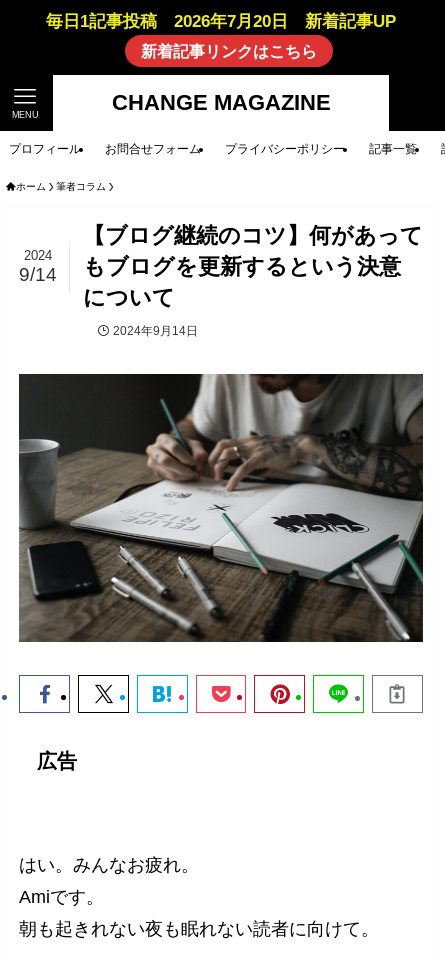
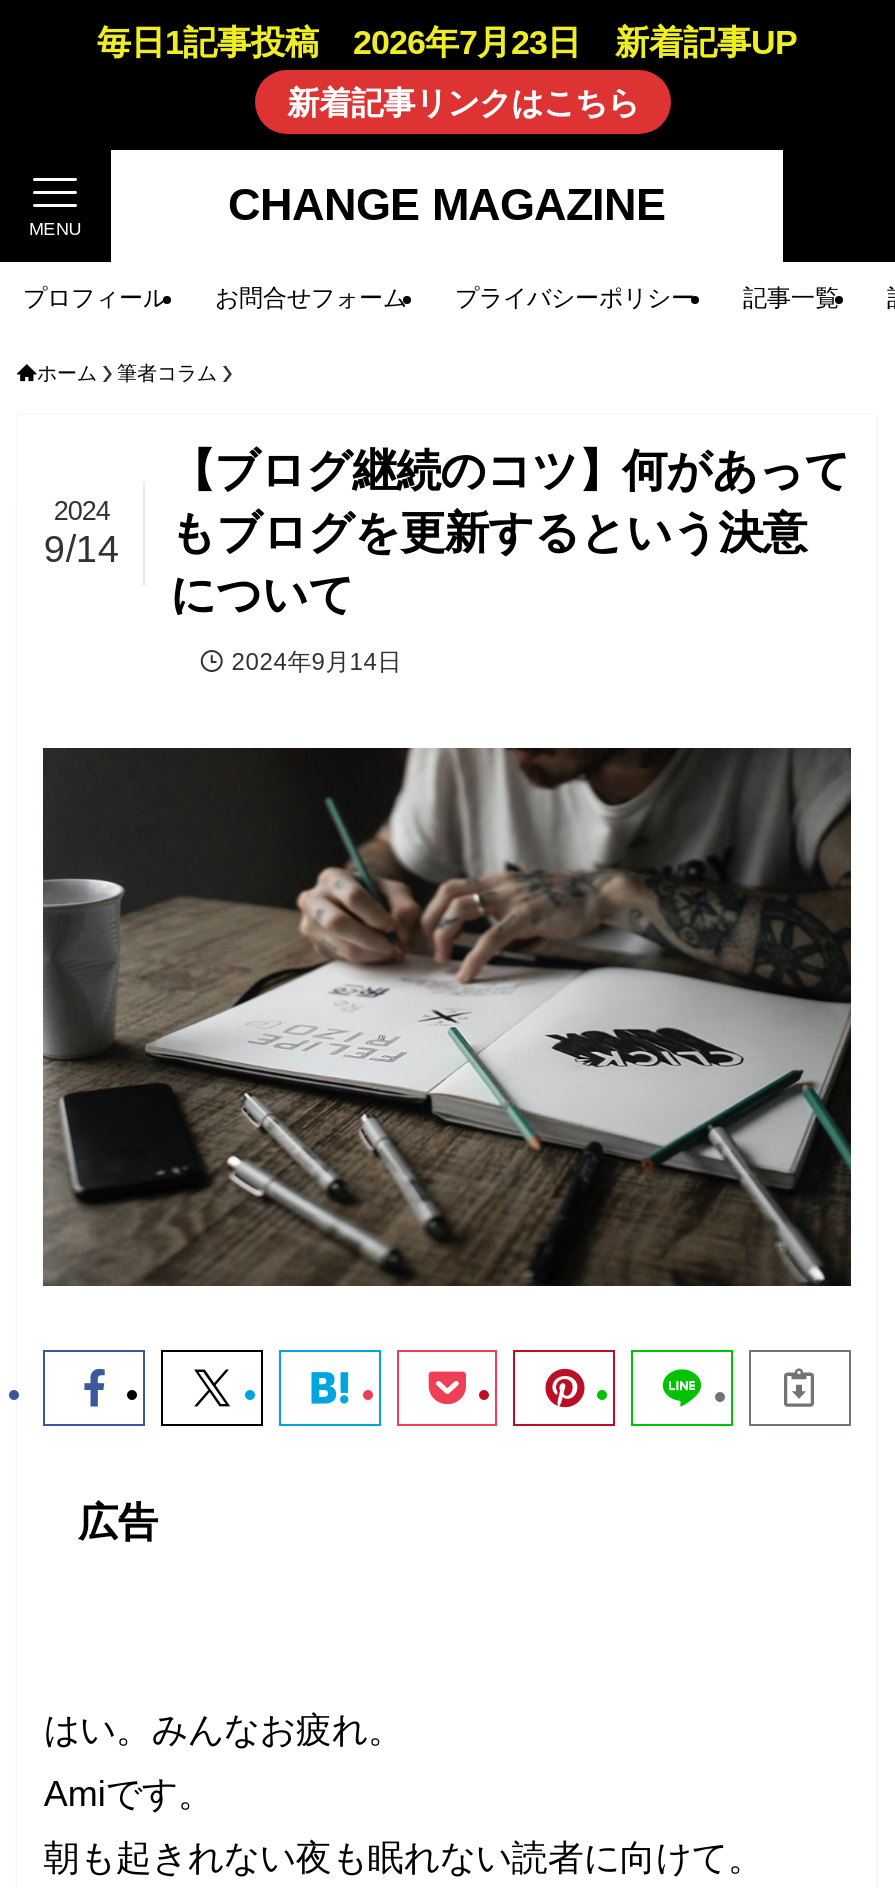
[46,12,396,31] 毎日1記事投稿 2026年7月20日 新着記事UP -> [97,24,797,62] 毎日1記事投稿 2026年7月23日 新着記事UP

